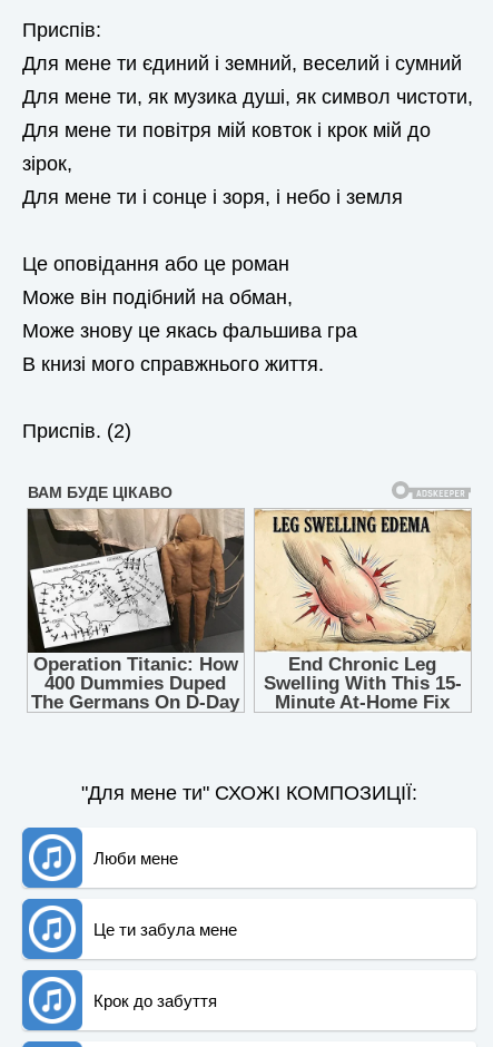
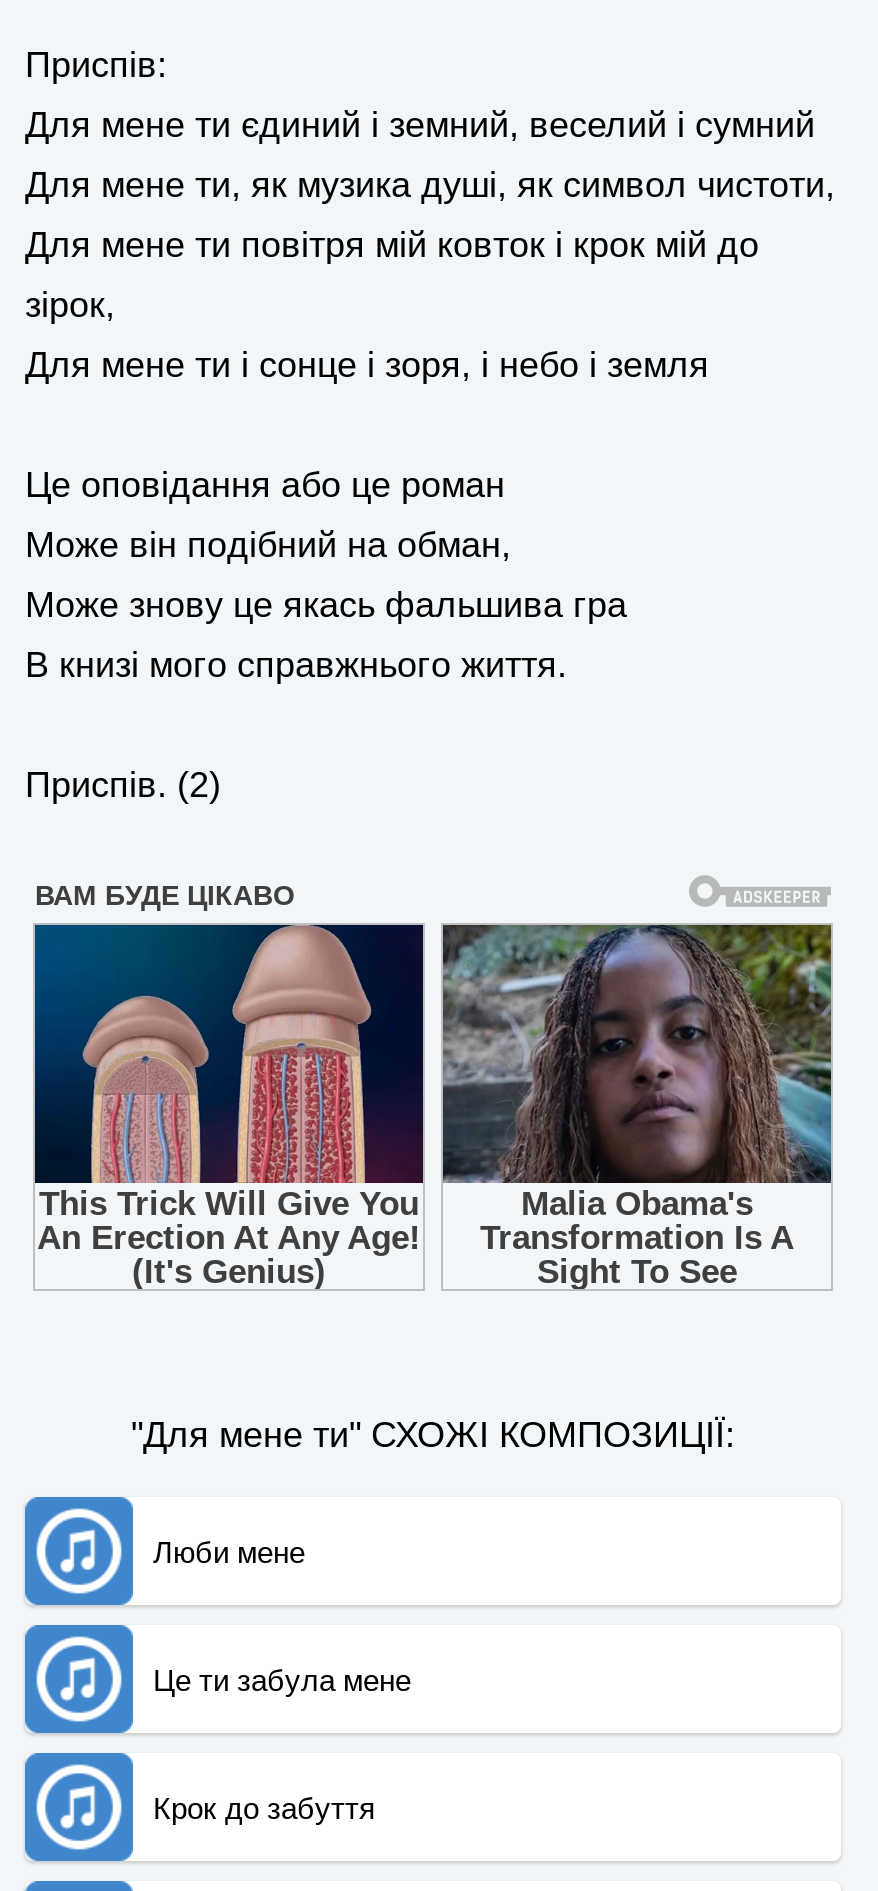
[27,508,245,713] [image] -> [35,923,425,1291] [image]
[254,509,472,712] [image] -> [441,923,833,1291] [image]

